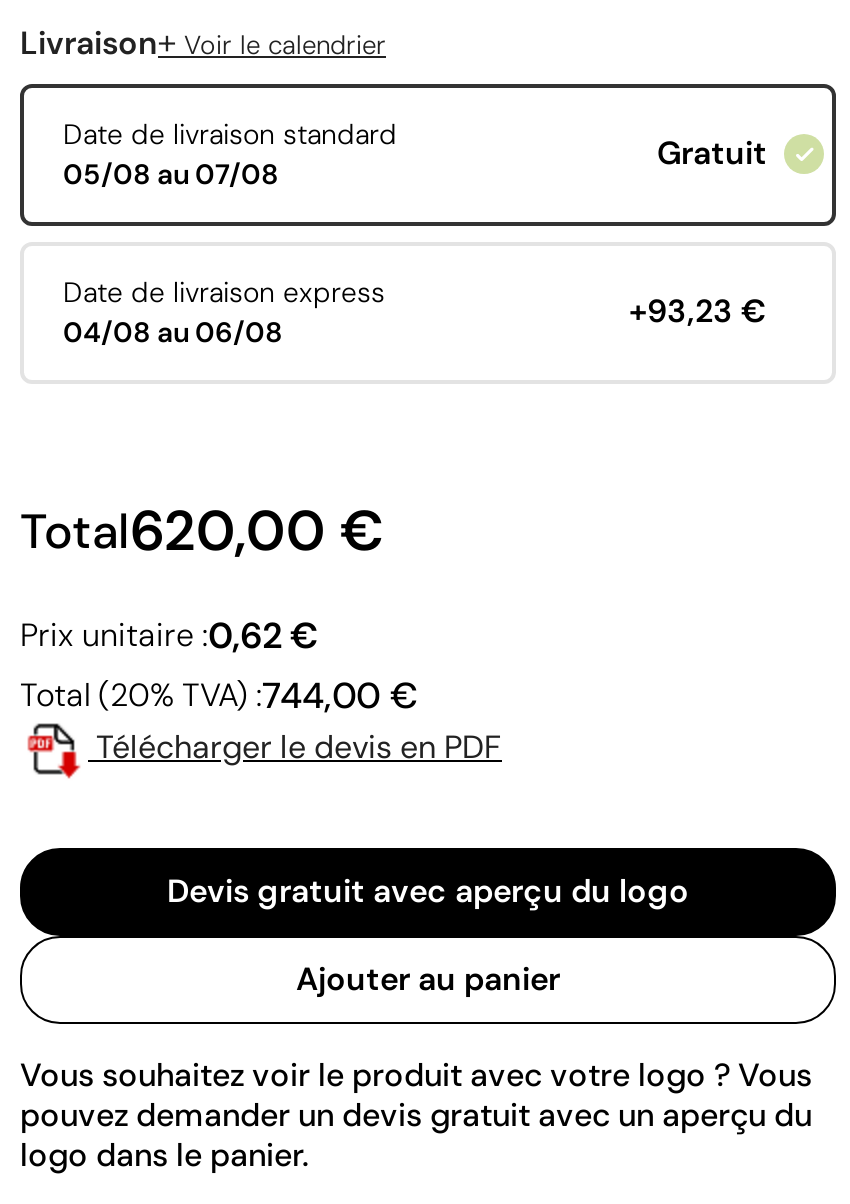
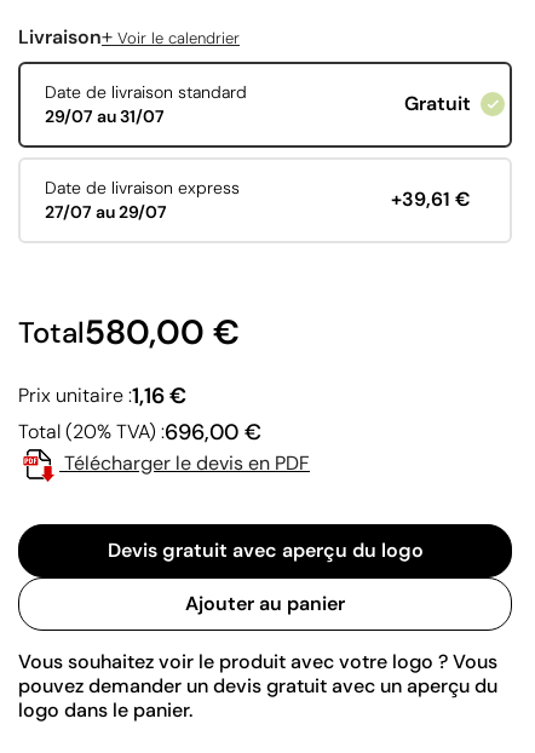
[63,156,279,192] 05/08 au 07/08 -> [44,105,164,127] 29/07 au 31/07
[629,290,767,332] +93,23 € -> [390,187,470,212] +39,61 €
[63,314,283,350] 04/08 au 06/08 -> [44,201,166,223] 27/07 au 29/07
[20,493,384,567] Total620,00 € -> [18,309,240,354] Total580,00 €
[20,611,318,659] Prix unitaire : 0,62 € -> [18,381,186,410] Prix unitaire : 1,16 €
[20,671,418,719] Total (20% TVA) : 744,00 € -> [18,417,261,446] Total (20% TVA) : 696,00 €

